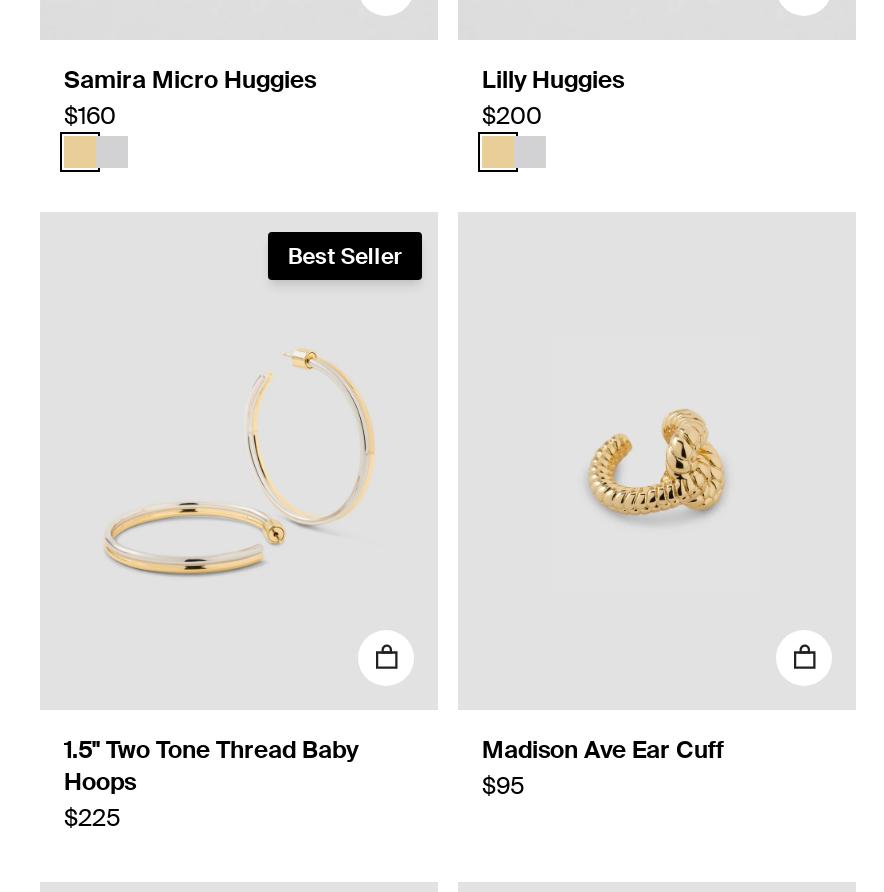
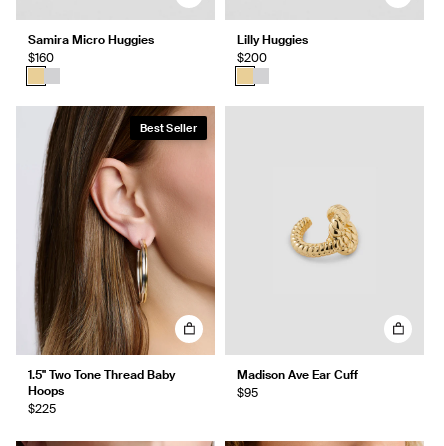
[76,212,438,710] [image] -> [33,105,216,356] [image]

